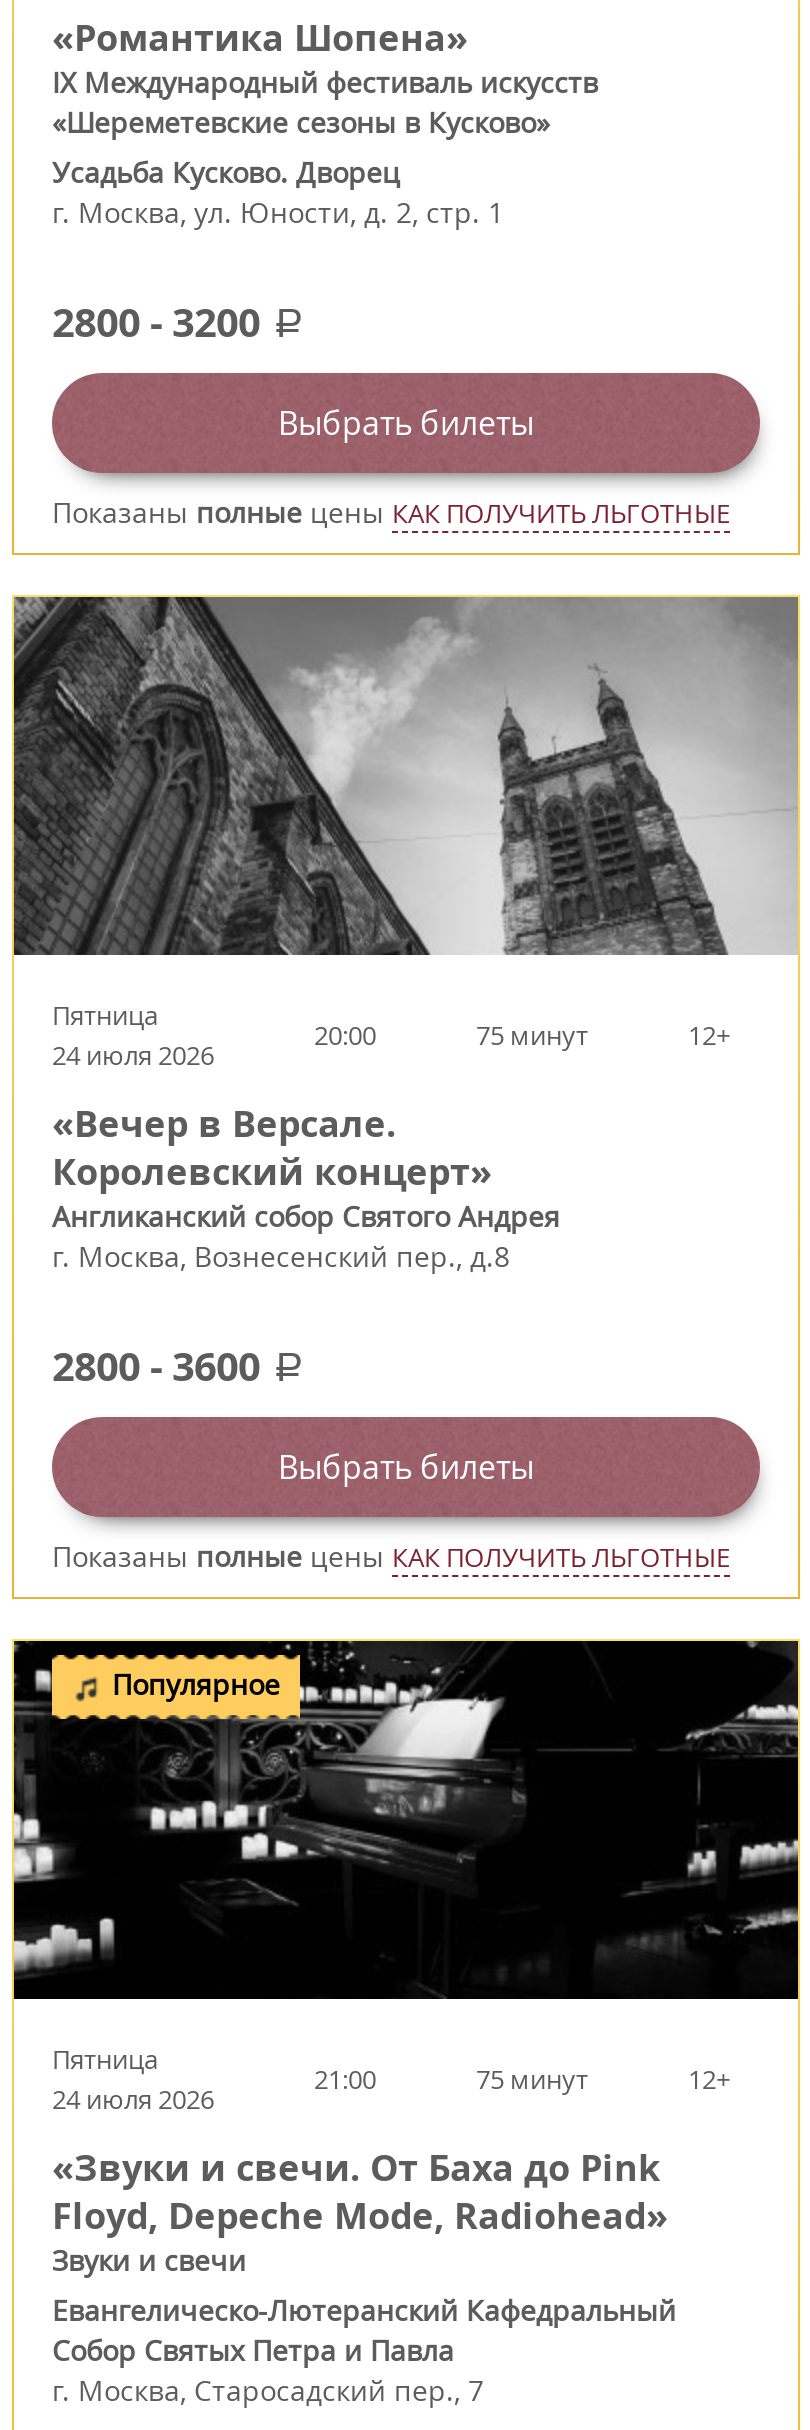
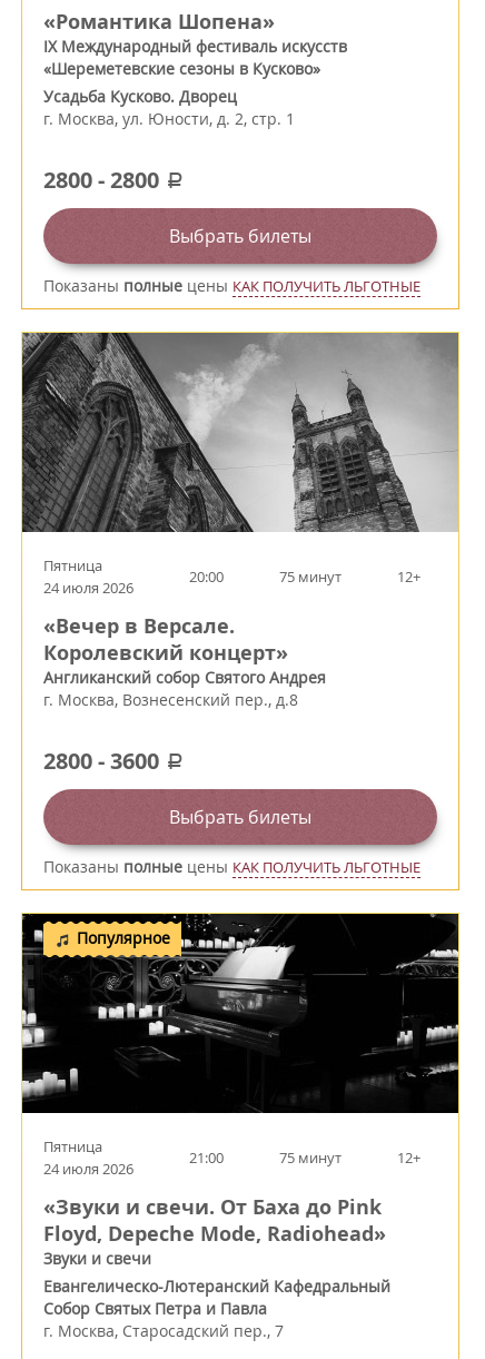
[52,295,304,349] 2800 - 3200 a -> [43,165,184,195] 2800 - 2800 a

